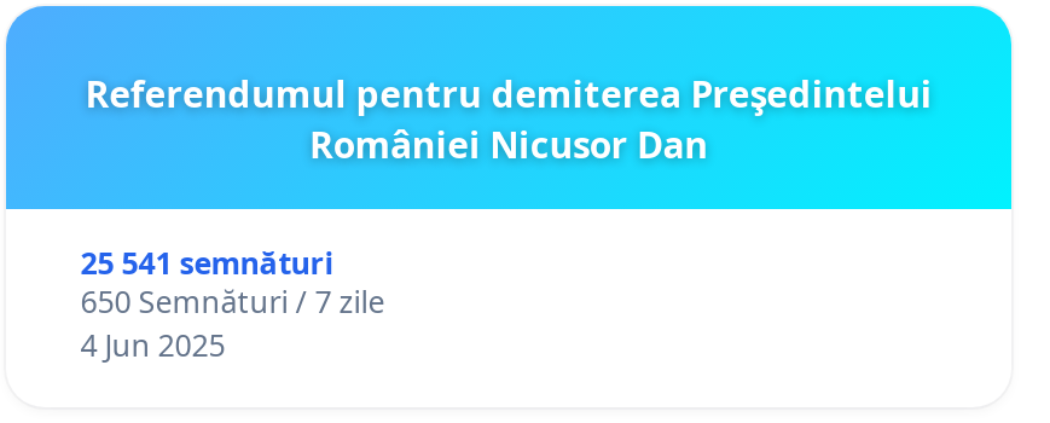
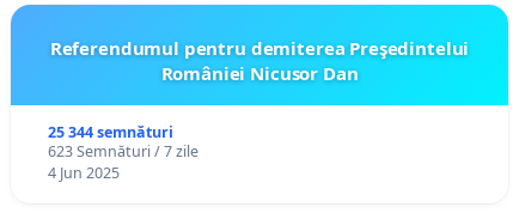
[80,243,334,284] 25 541 semnături -> [48,122,173,143] 25 344 semnături
[80,282,385,323] 650 Semnături / 7 zile -> [48,141,198,162] 623 Semnături / 7 zile

